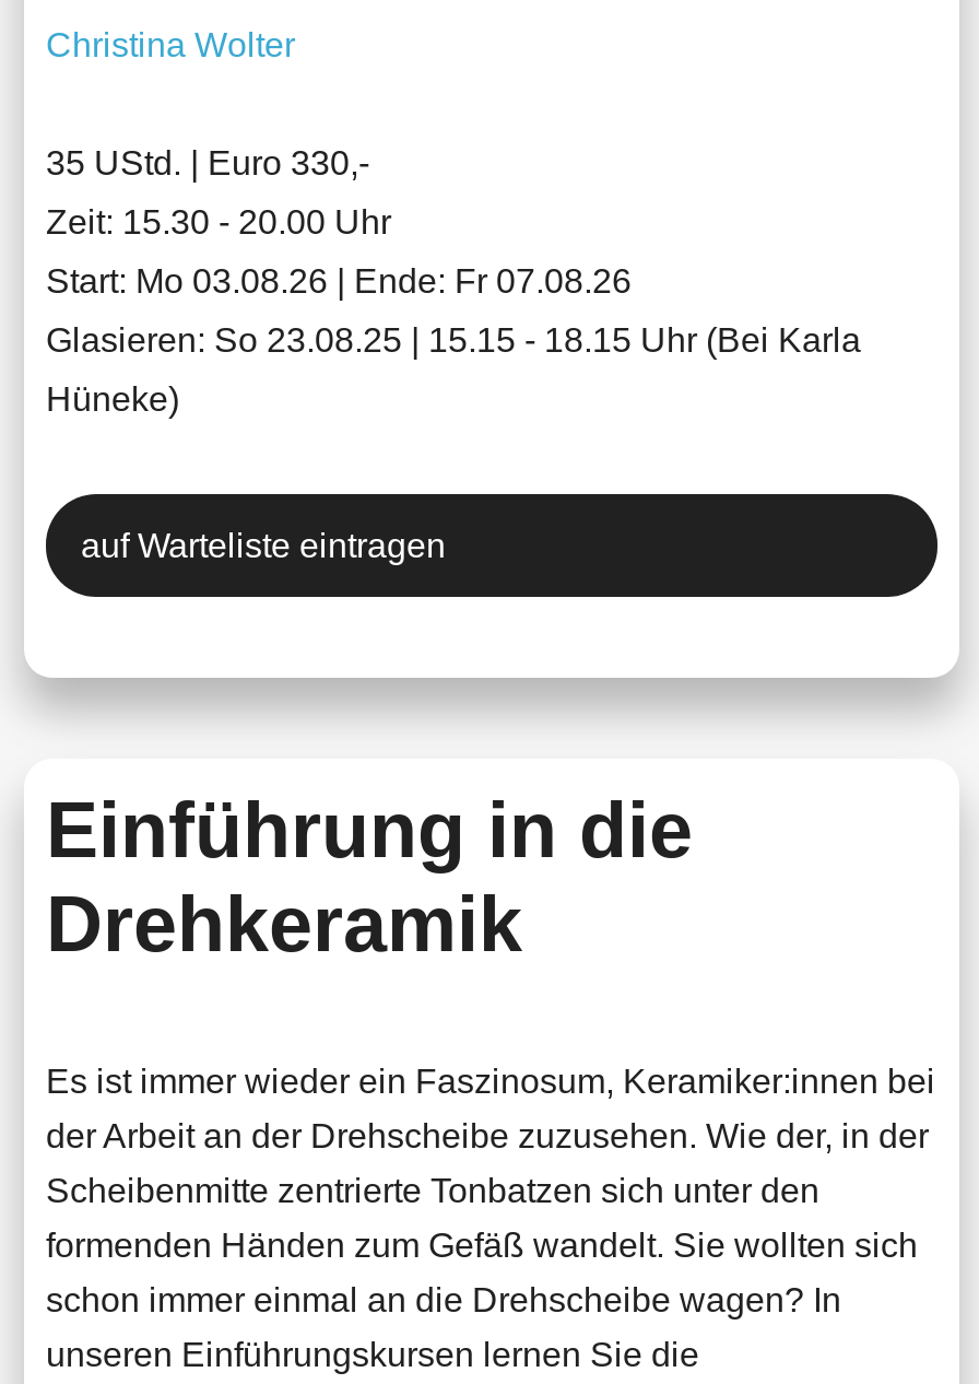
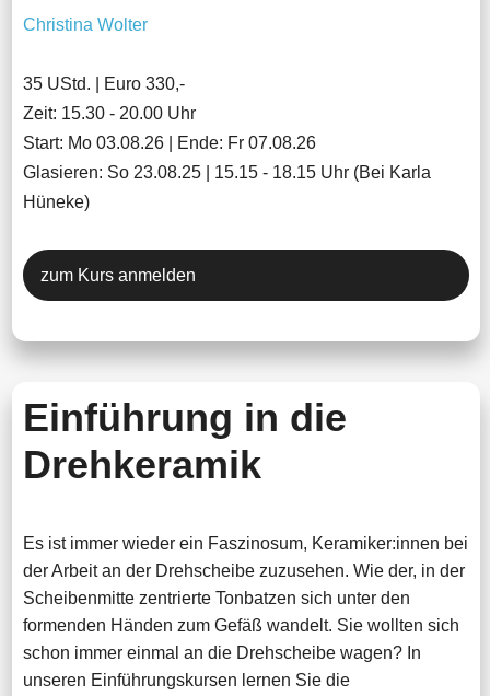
[81,527,446,564] auf Warteliste eintragen -> [40,266,196,285] zum Kurs anmelden

